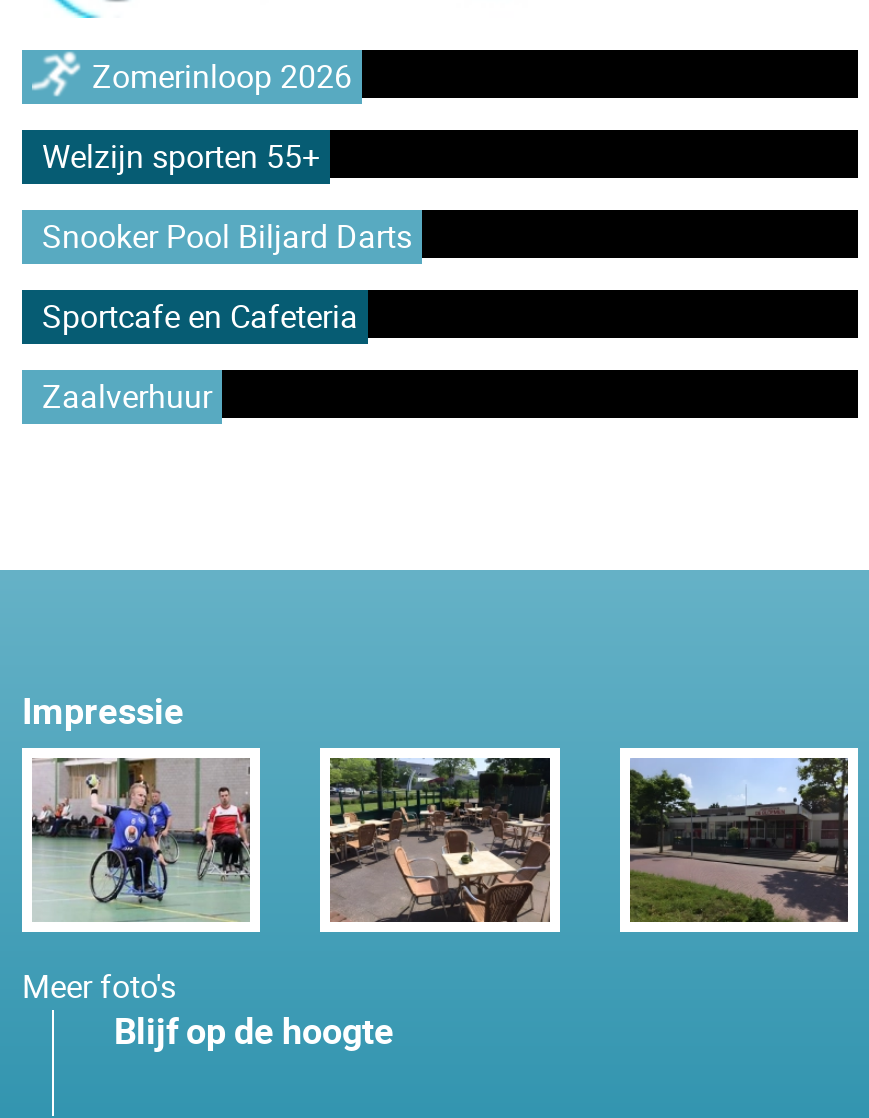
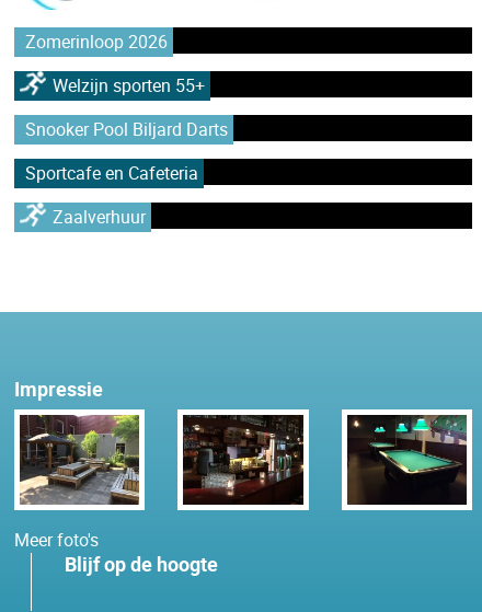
[32,758,250,922] [image] -> [19,414,139,505] [image]
[328,756,550,924] [image] -> [182,414,303,505] [image]
[630,758,848,924] [image] -> [346,414,467,506] [image]

